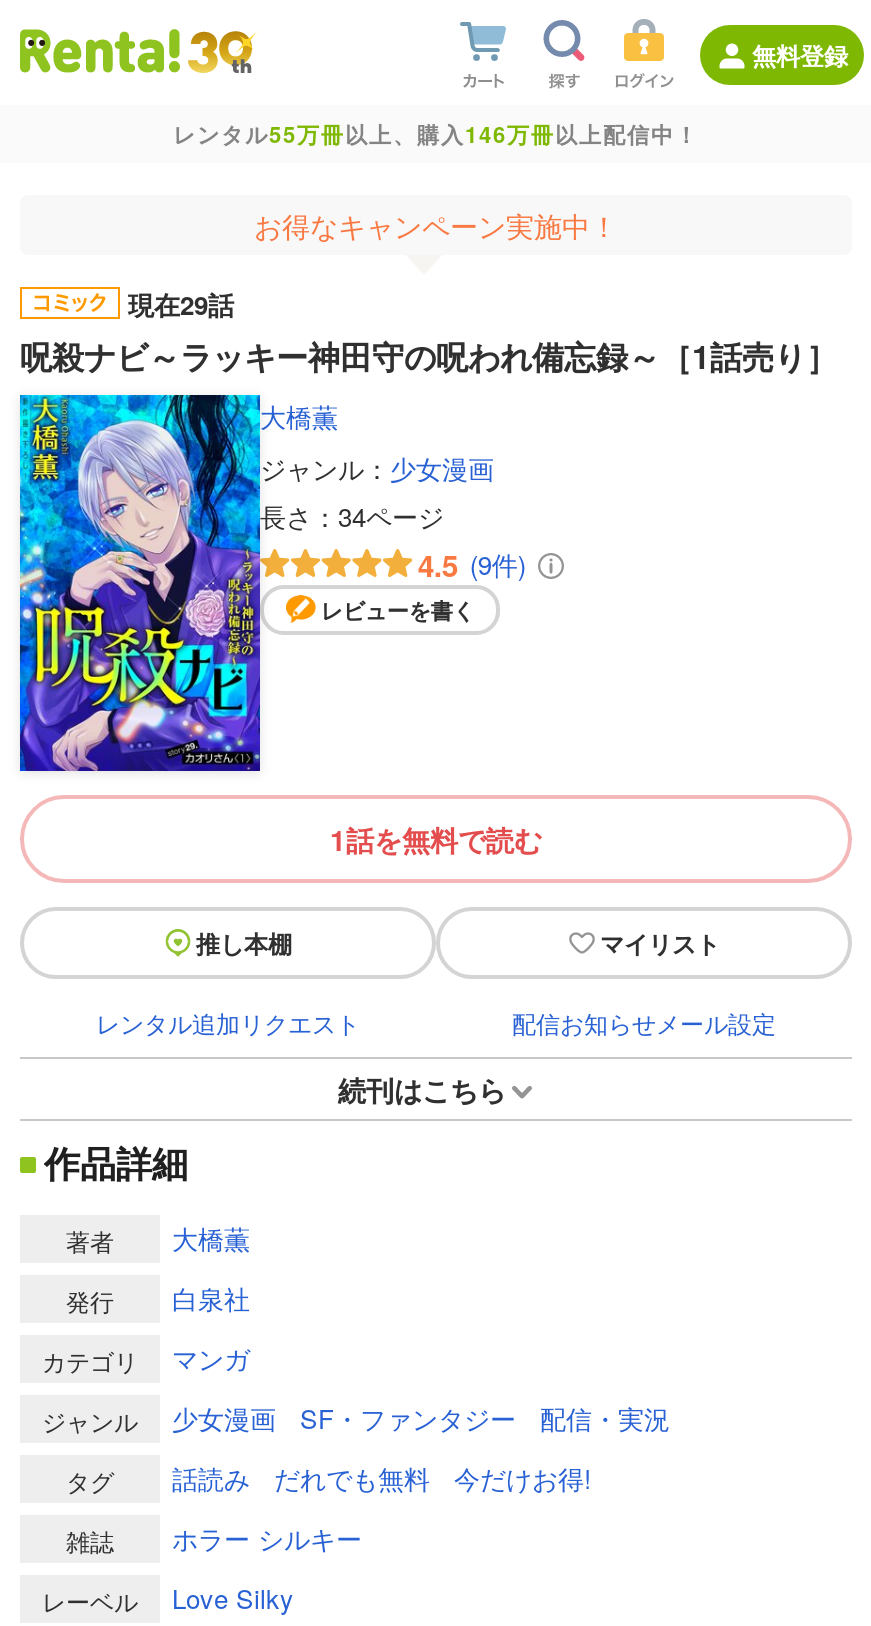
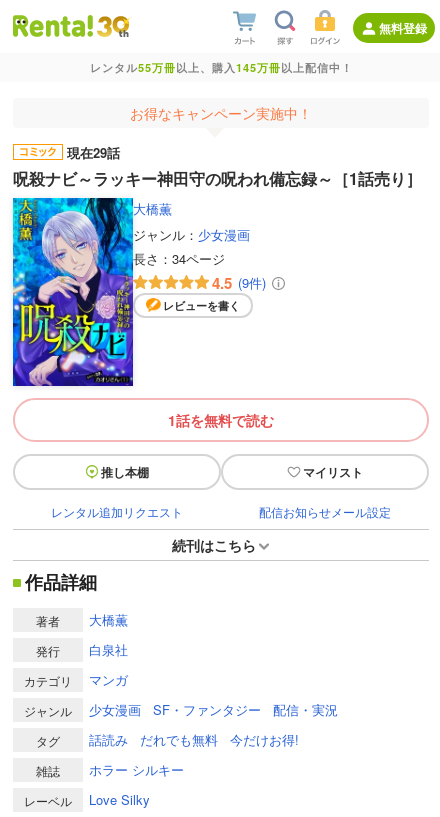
[173,119,699,149] レンタル55万冊以上、購入146万冊以上配信中！ -> [89,60,352,75] レンタル55万冊以上、購入145万冊以上配信中！

